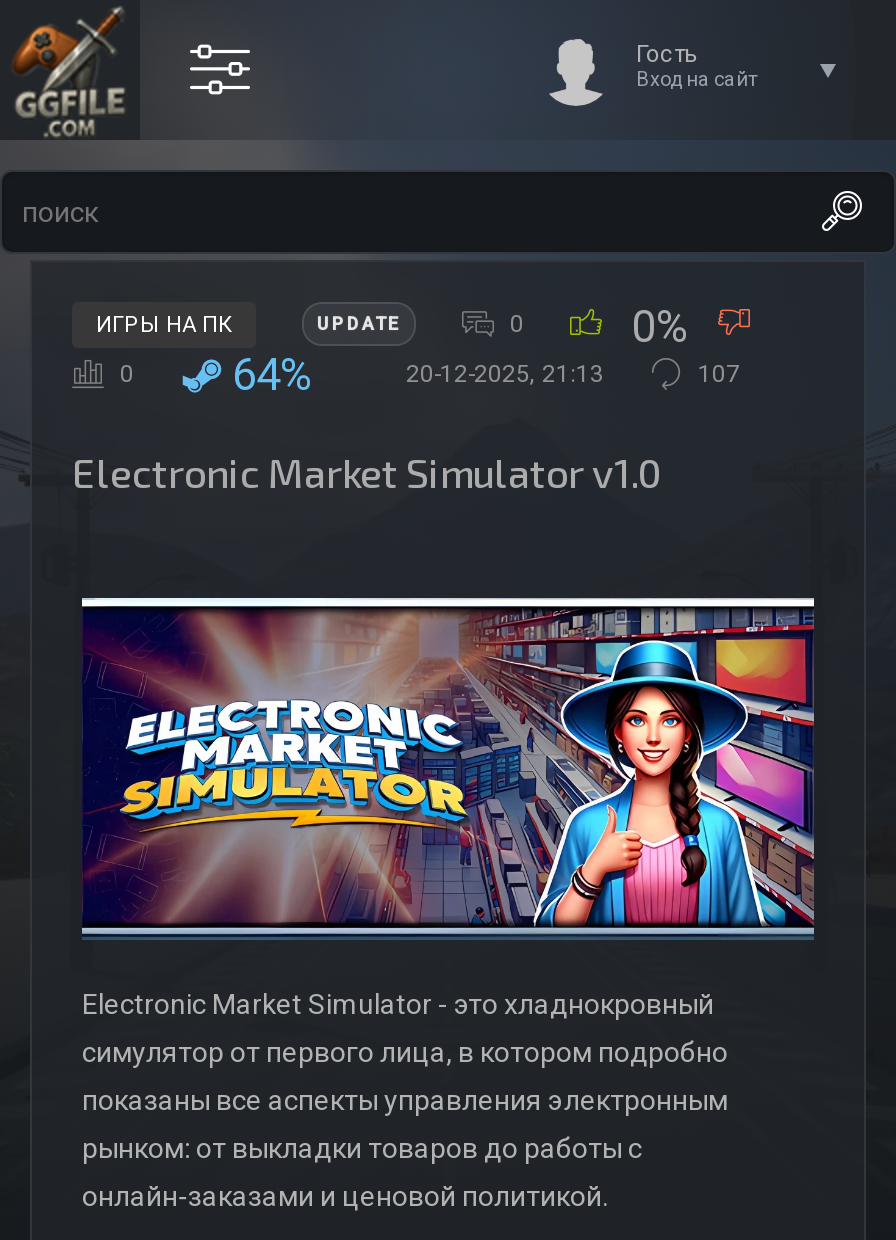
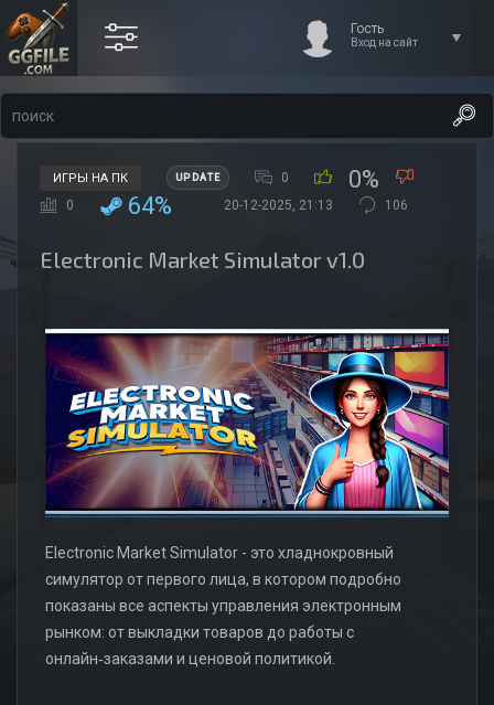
[698,360,740,388] 107 -> [385,197,408,213] 106

